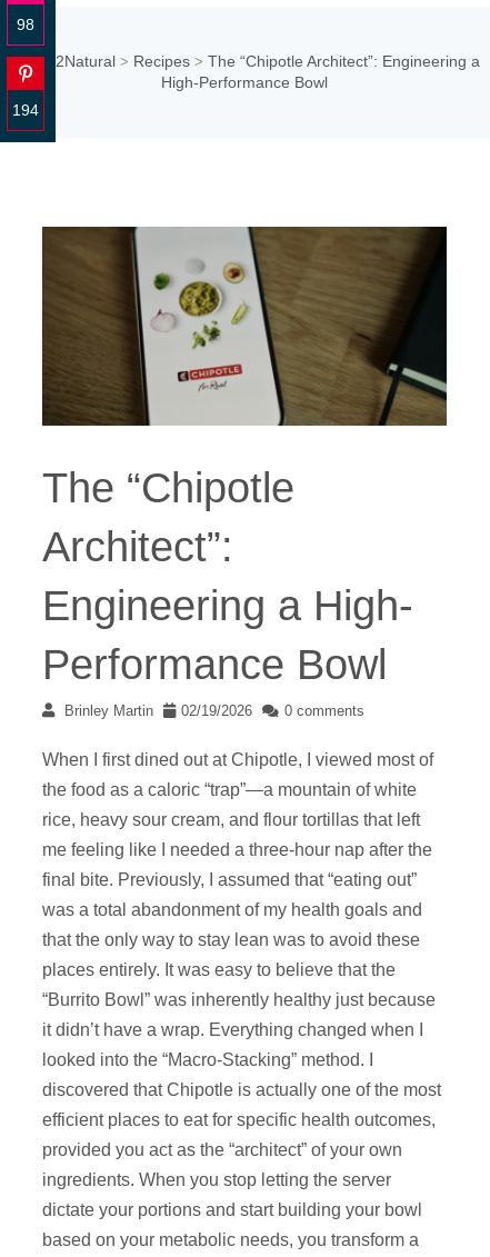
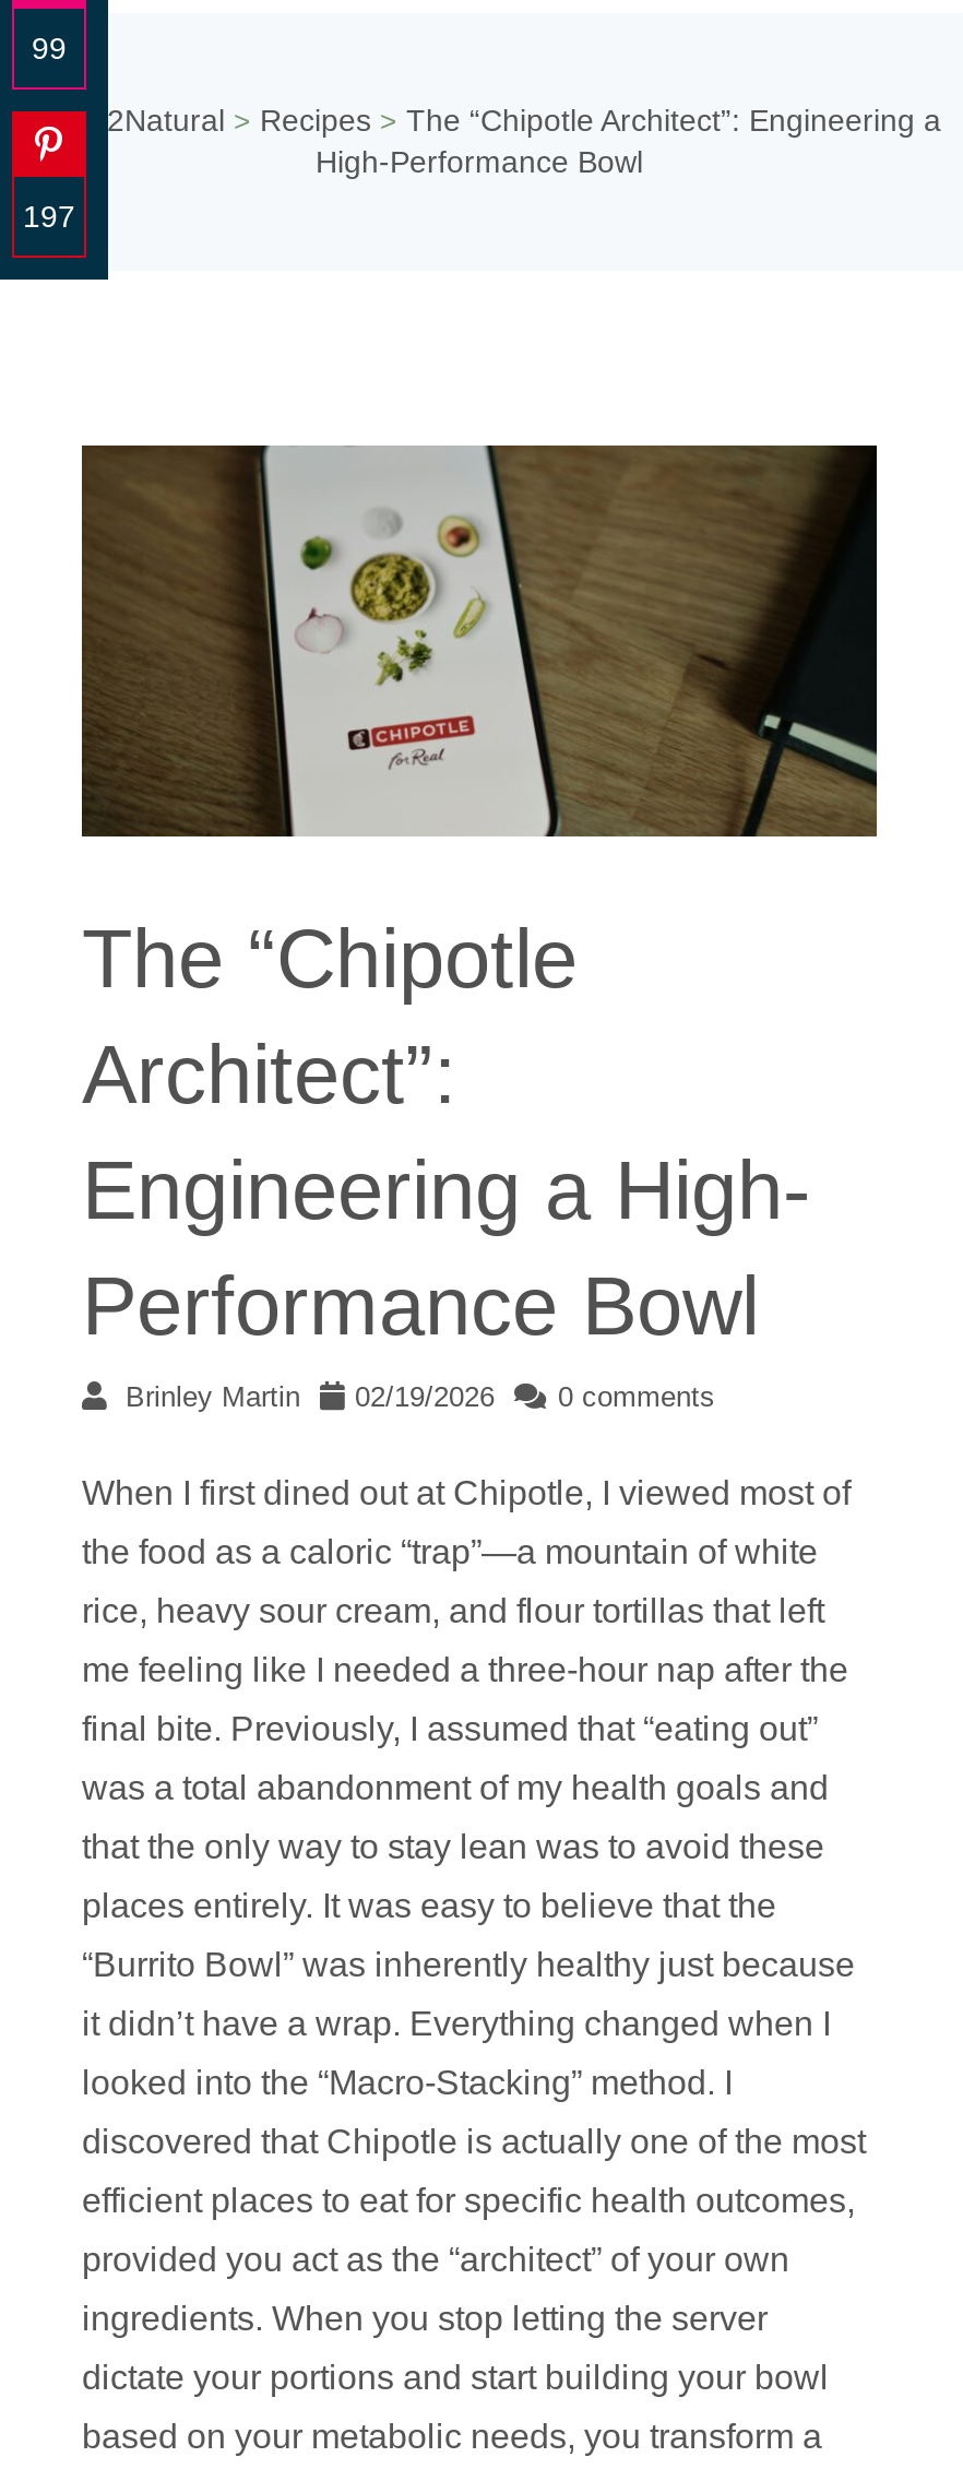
[17,16,34,33] 98 -> [32,31,67,66] 99
[12,101,39,119] 194 -> [23,199,75,234] 197

